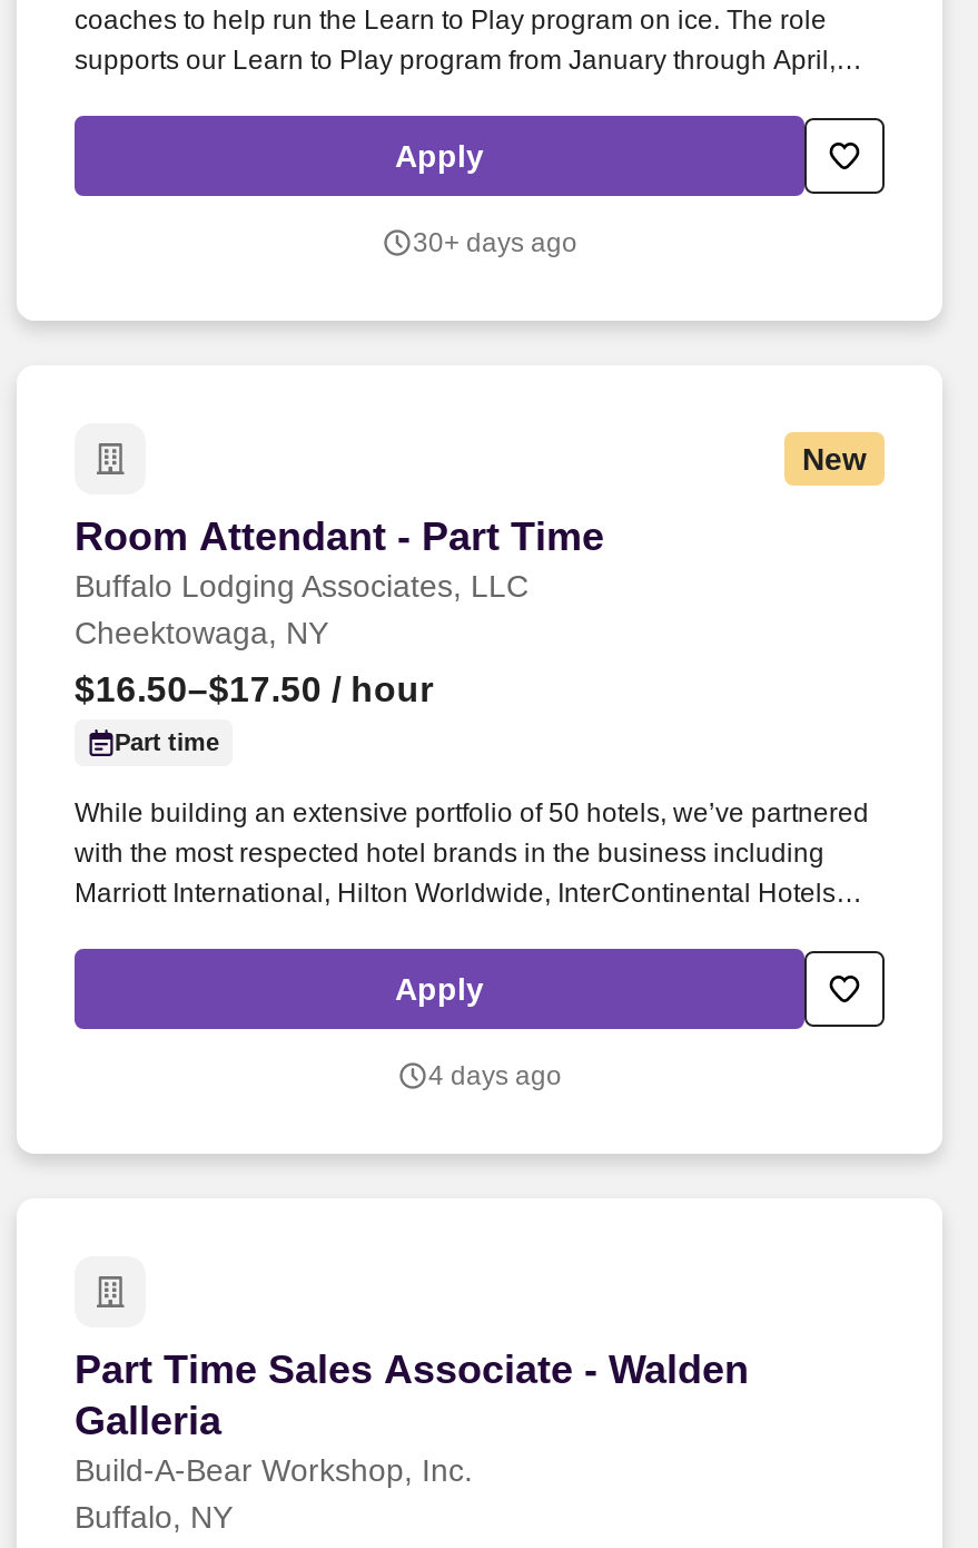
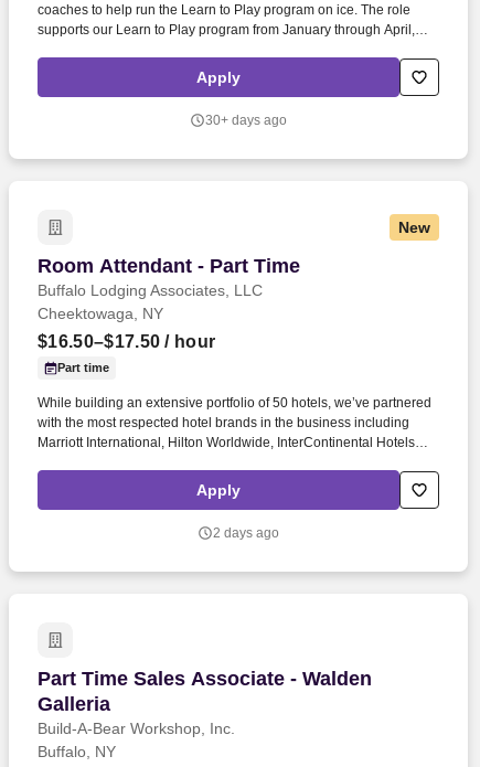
[428,1060,562,1091] 4 days ago -> [213,525,279,541] 2 days ago

